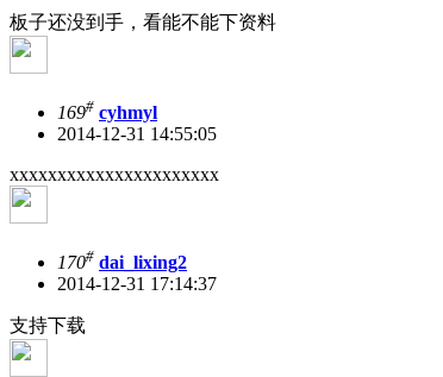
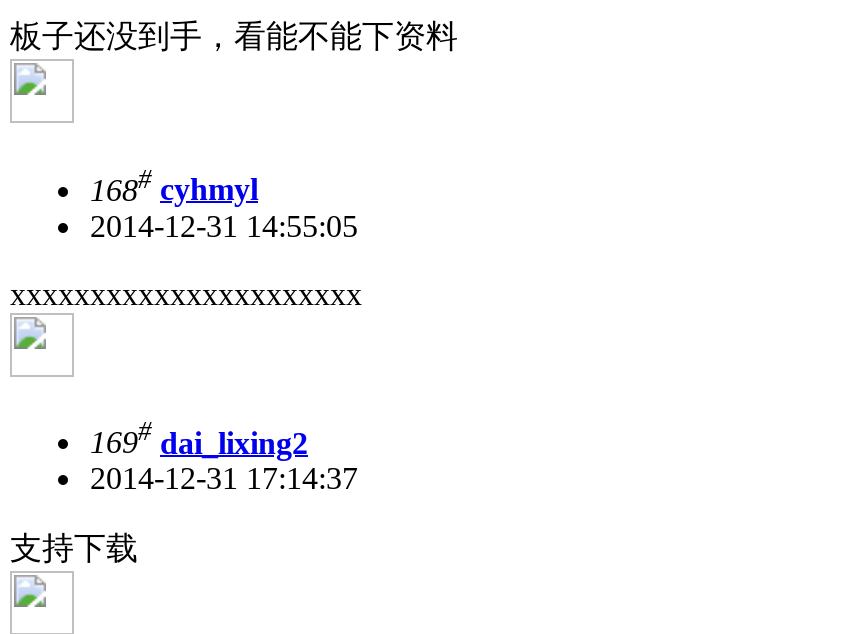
[57,97,157,122] 169# cyhmyl -> [90,163,258,206] 168# cyhmyl
[57,247,187,273] 170# dai_lixing2 -> [90,416,308,459] 169# dai_lixing2

